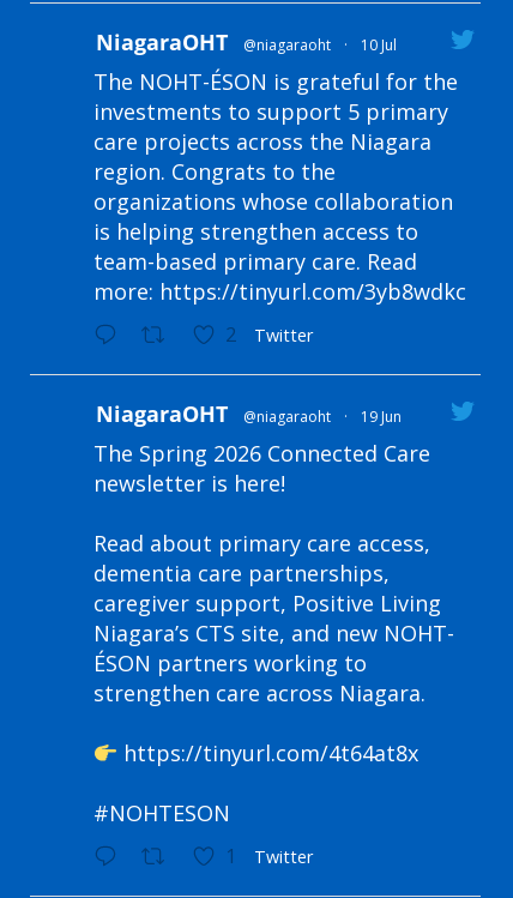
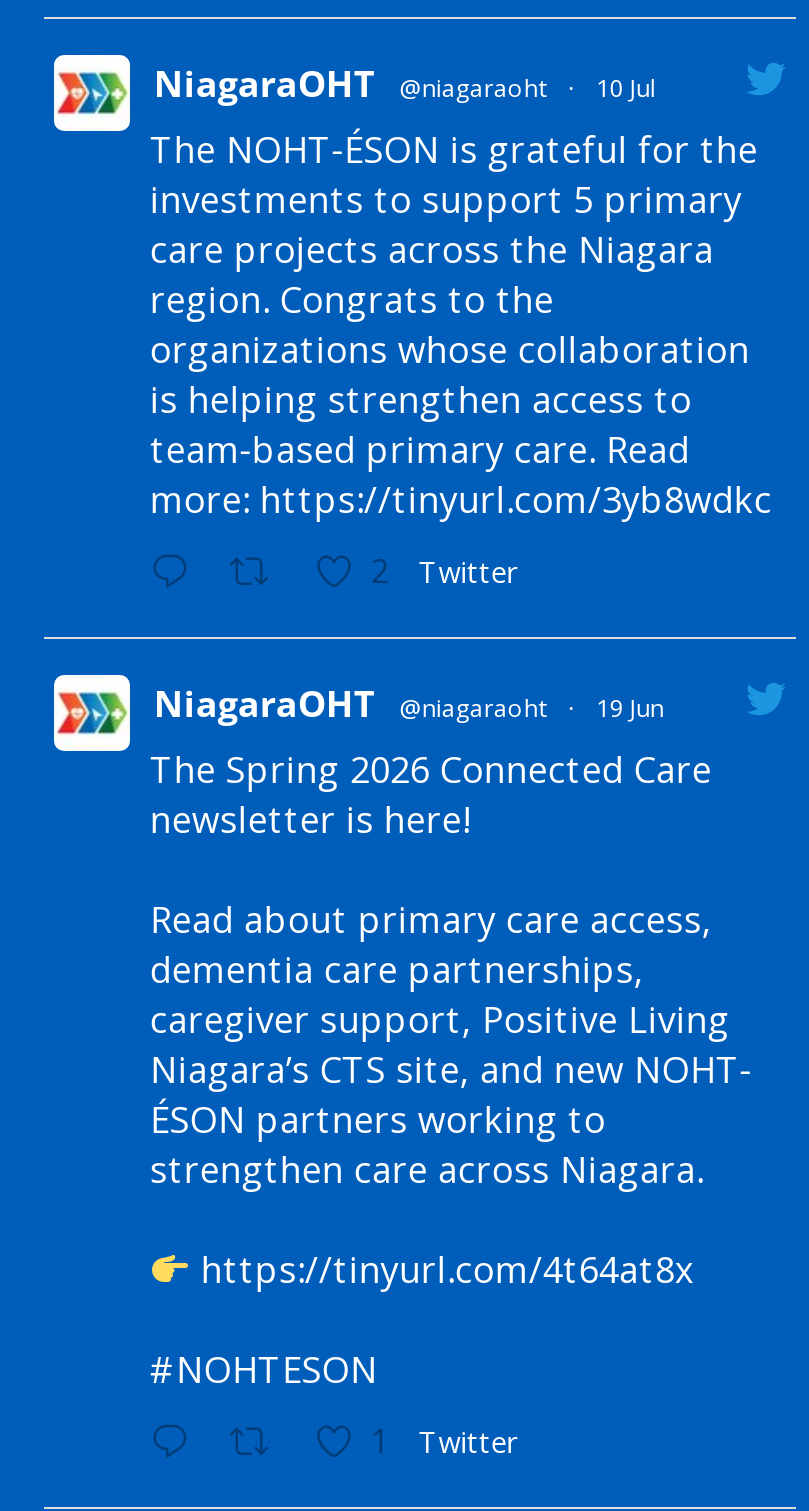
none -> [52,53,132,133] [image]
none -> [52,673,132,753] [image]

